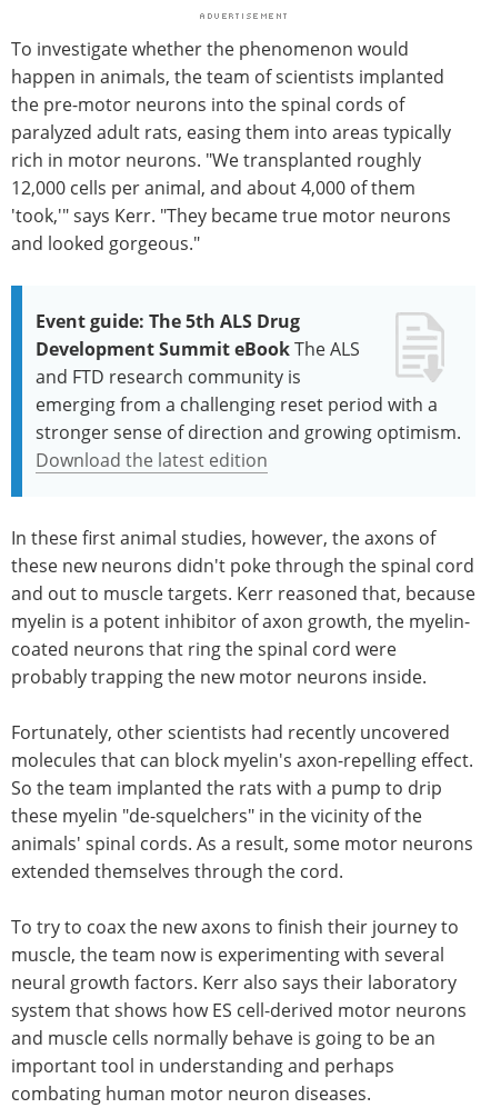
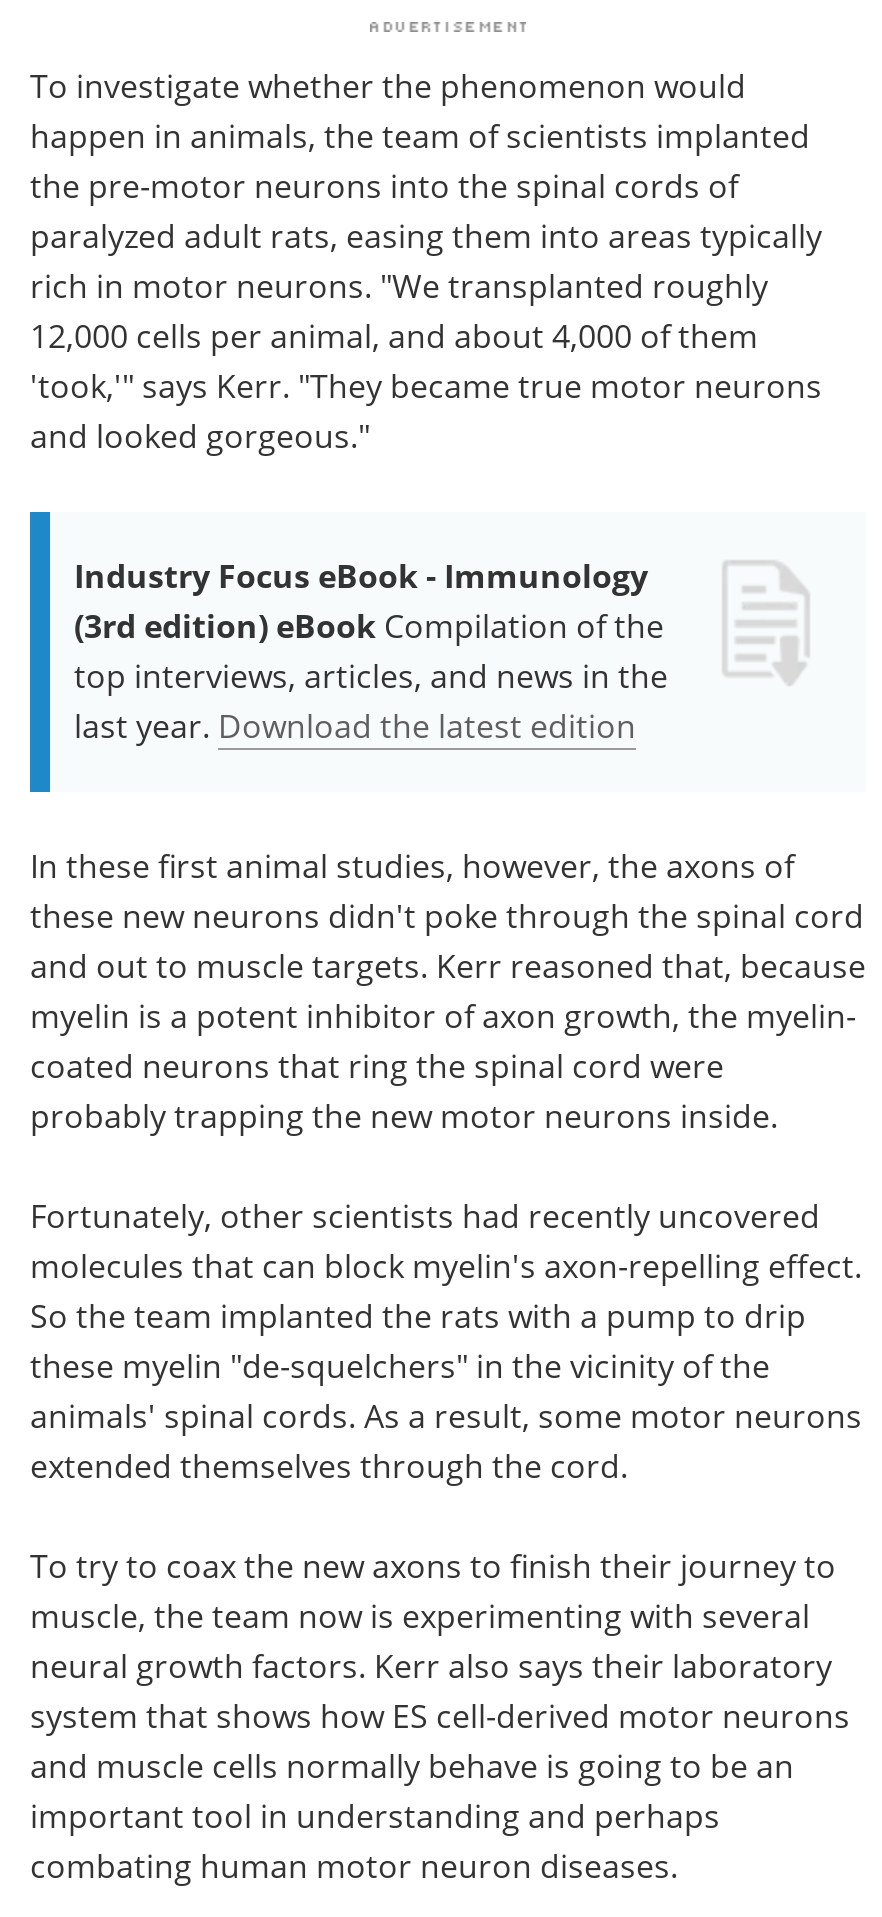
[36,309,461,472] Event guide: The 5th ALS Drug | Development Summit eBook The ALS | and FTD research community is | emerging from a challenging reset period with a | stronger sense of direction and growing optimism. | Download the latest edition -> [74,554,668,748] Industry Focus eBook - Immunology | (3rd edition) eBook Compilation of the | top interviews, articles, and news in the | last year. Download the latest edition

